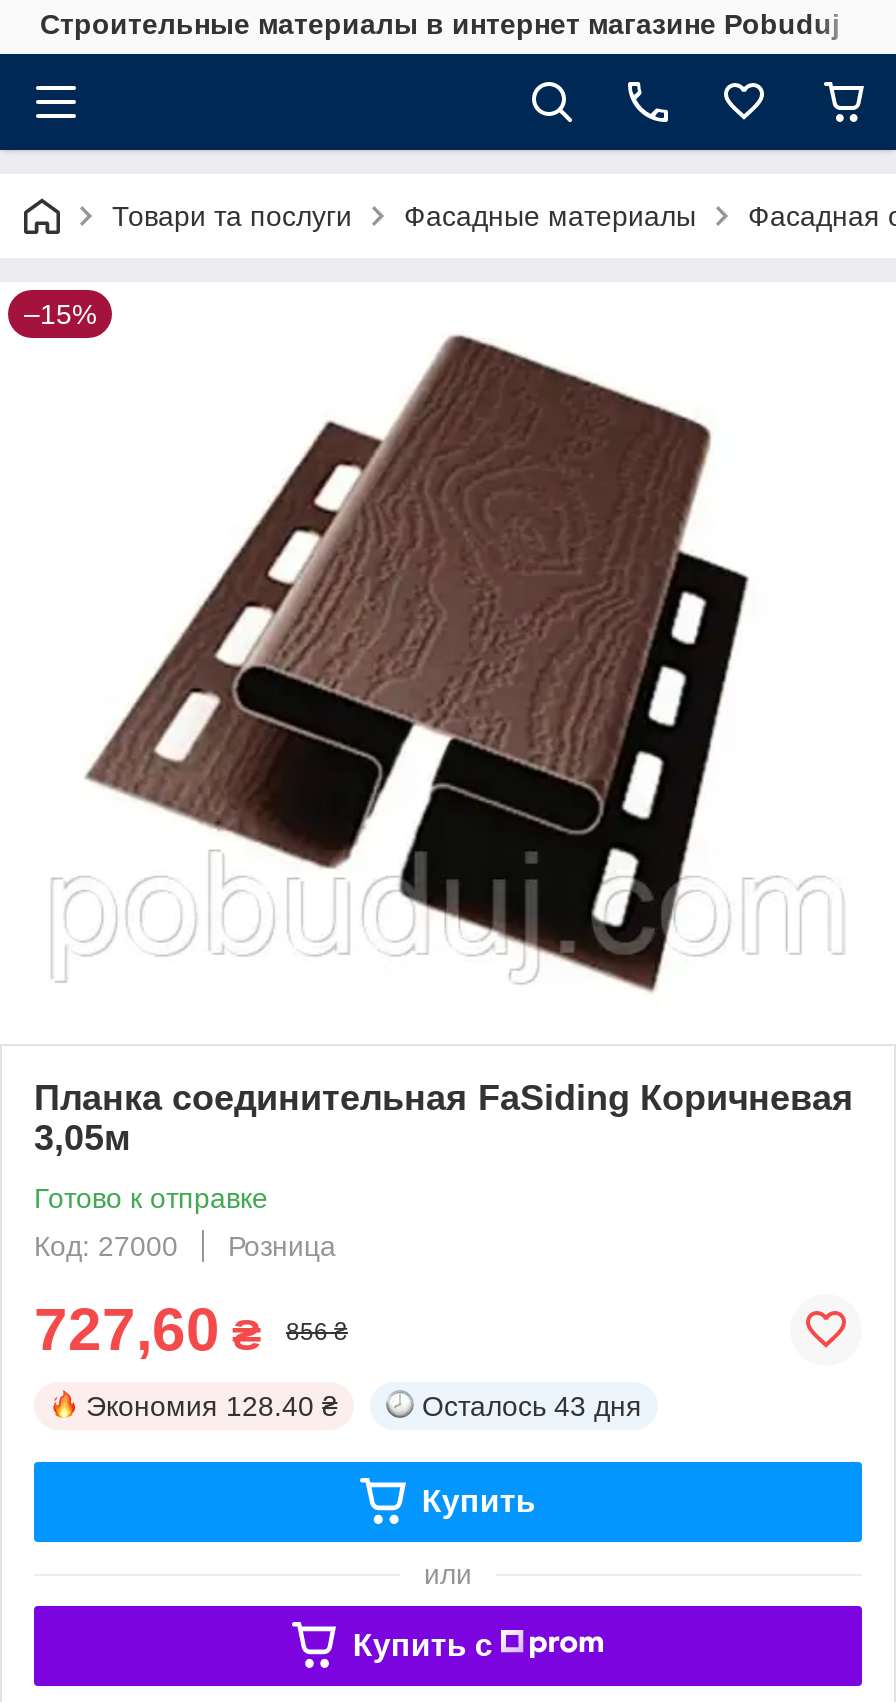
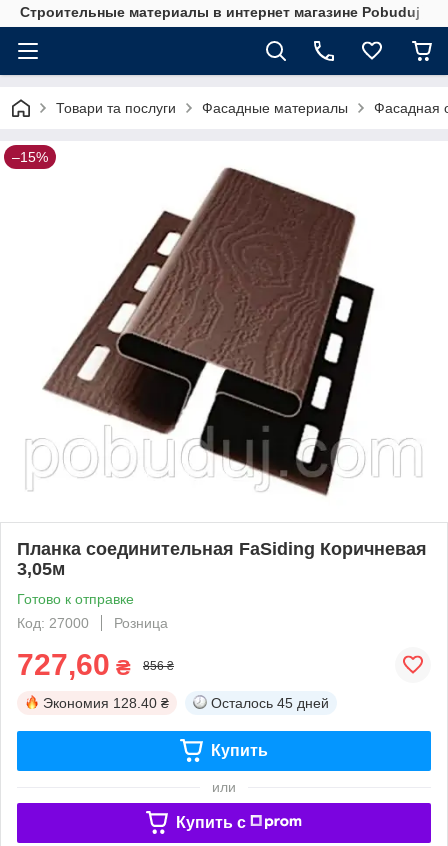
[422,1390,642,1422] Осталось 43 дня -> [211,695,329,711] Осталось 45 дней

